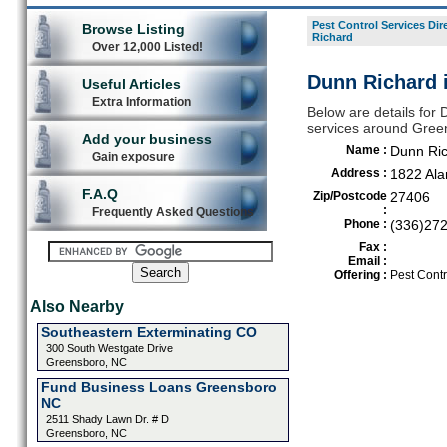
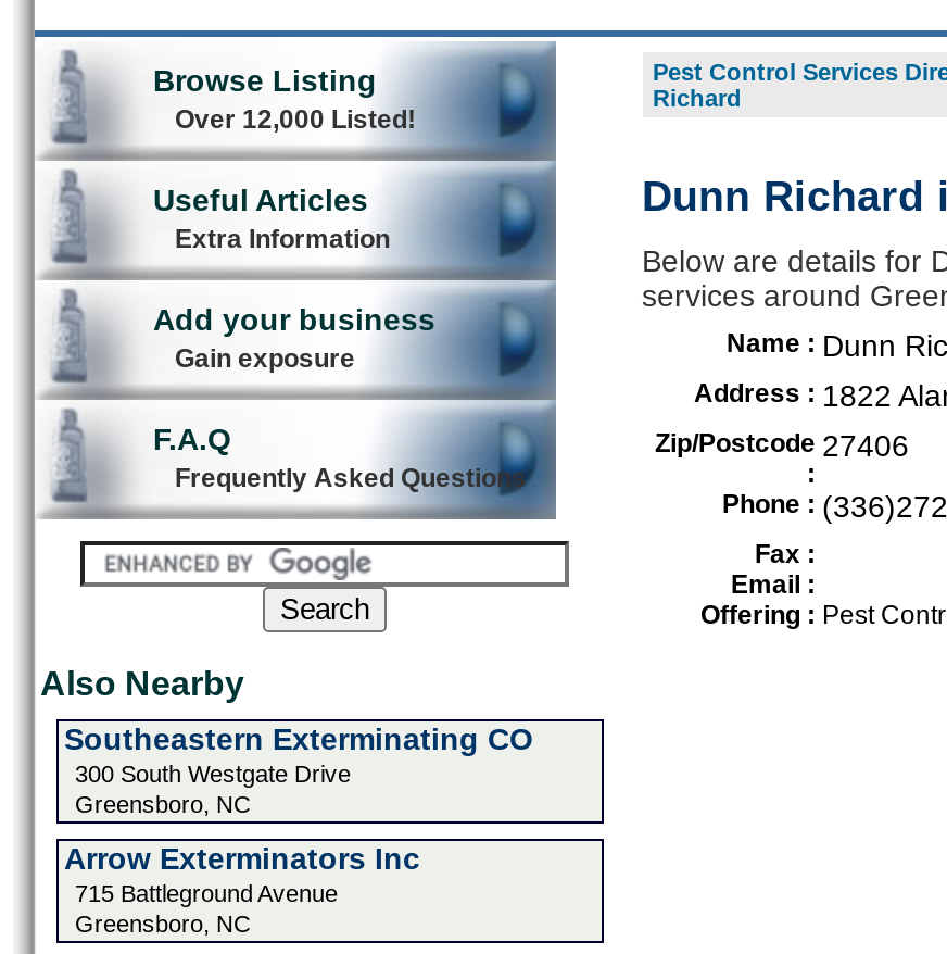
[40,379,276,425] Fund Business Loans Greensboro | NC | 2511 Shady Lawn Dr. # D -> [64,841,420,906] Arrow Exterminators Inc | 715 Battleground Avenue

